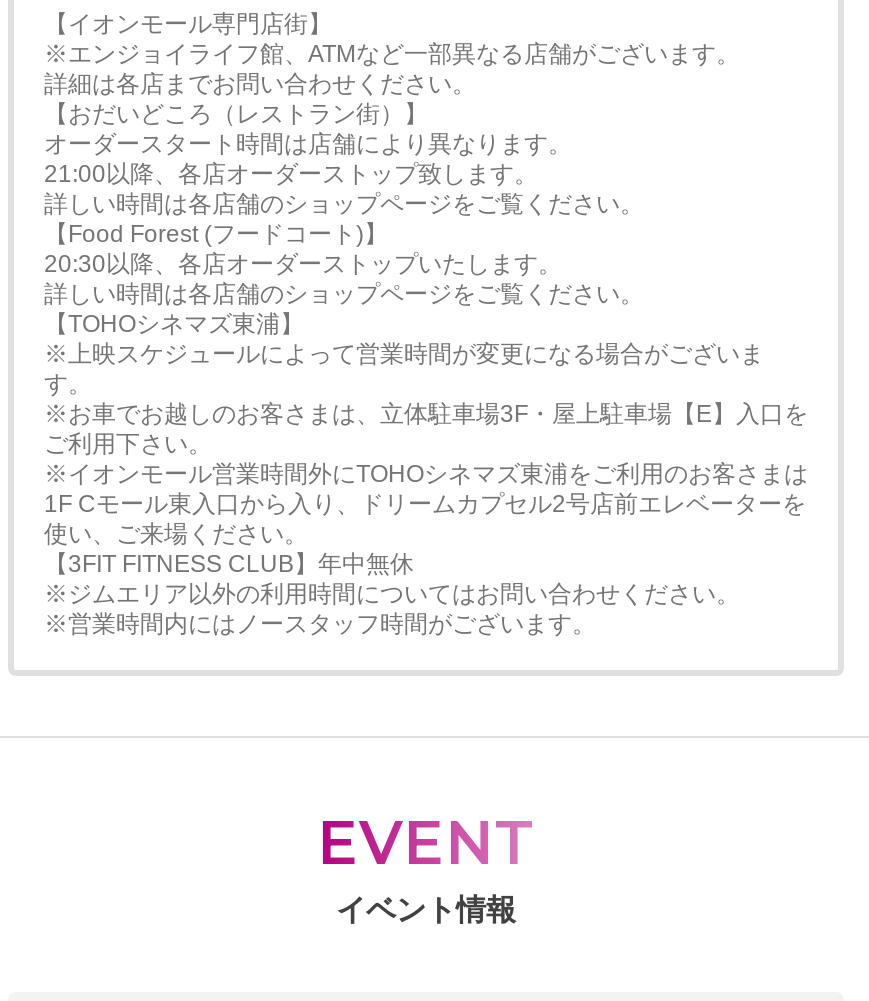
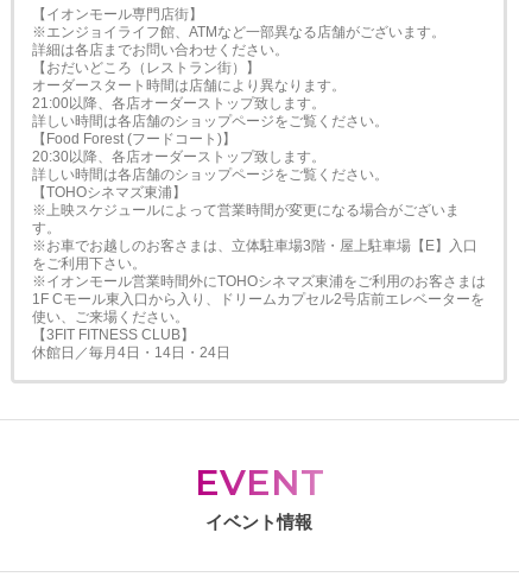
[44,250,562,278] 20:30以降、各店オーダーストップいたします。 -> [32,148,325,165] 20:30以降、各店オーダーストップ致します。
[44,400,808,458] ※お車でお越しのお客さまは、立体駐車場3F・屋上駐車場【E】入口を | ご利用下さい。 -> [32,237,477,272] ※お車でお越しのお客さまは、立体駐車場3階・屋上駐車場【E】入口 | をご利用下さい。
[44,550,740,638] 【3FIT FITNESS CLUB】年中無休 | ※ジムエリア以外の利用時間についてはお問い合わせください。 | ※営業時間内にはノースタッフ時間がございます。 -> [32,326,230,361] 【3FIT FITNESS CLUB】 | 休館日／毎月4日・14日・24日

